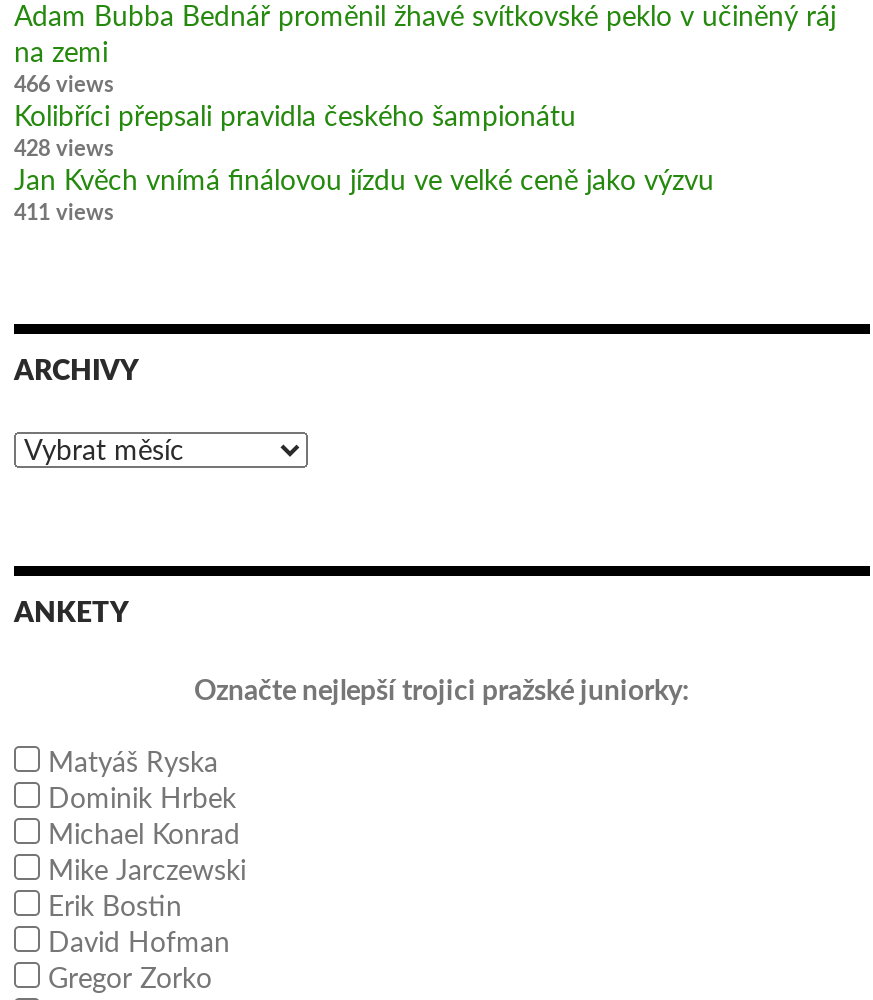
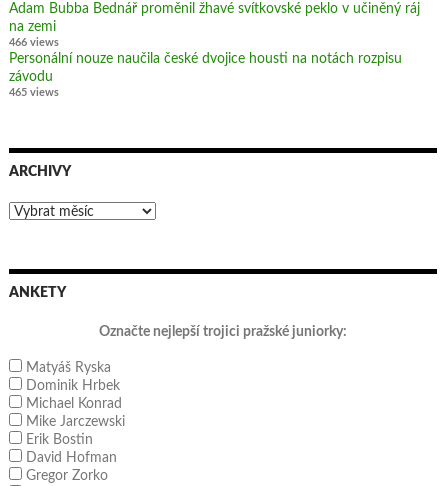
[14,105,714,225] Kolibříci přepsali pravidla českého šampionátu | 428 views | Jan Kvěch vnímá finálovou jízdu ve velké ceně jako výzvu | 411 views -> [9,52,402,98] Personální nouze naučila české dvojice housti na notách rozpisu | závodu | 465 views

